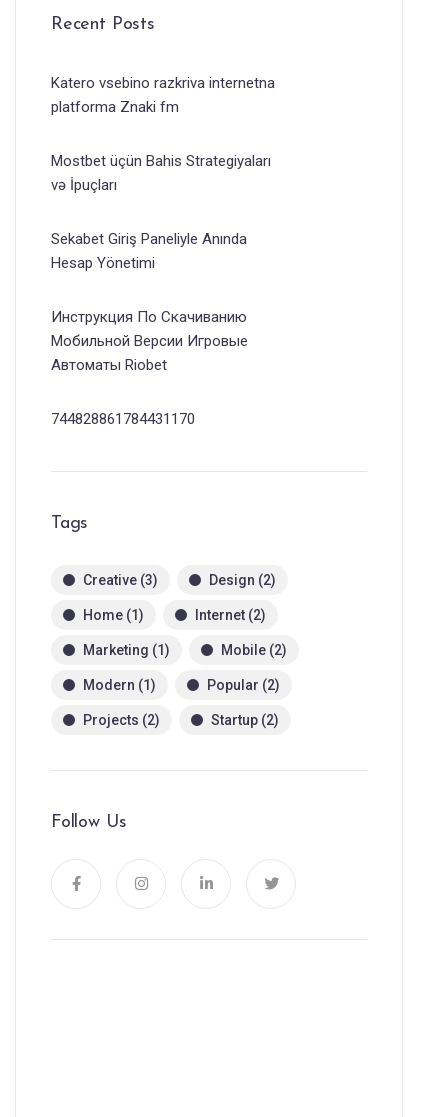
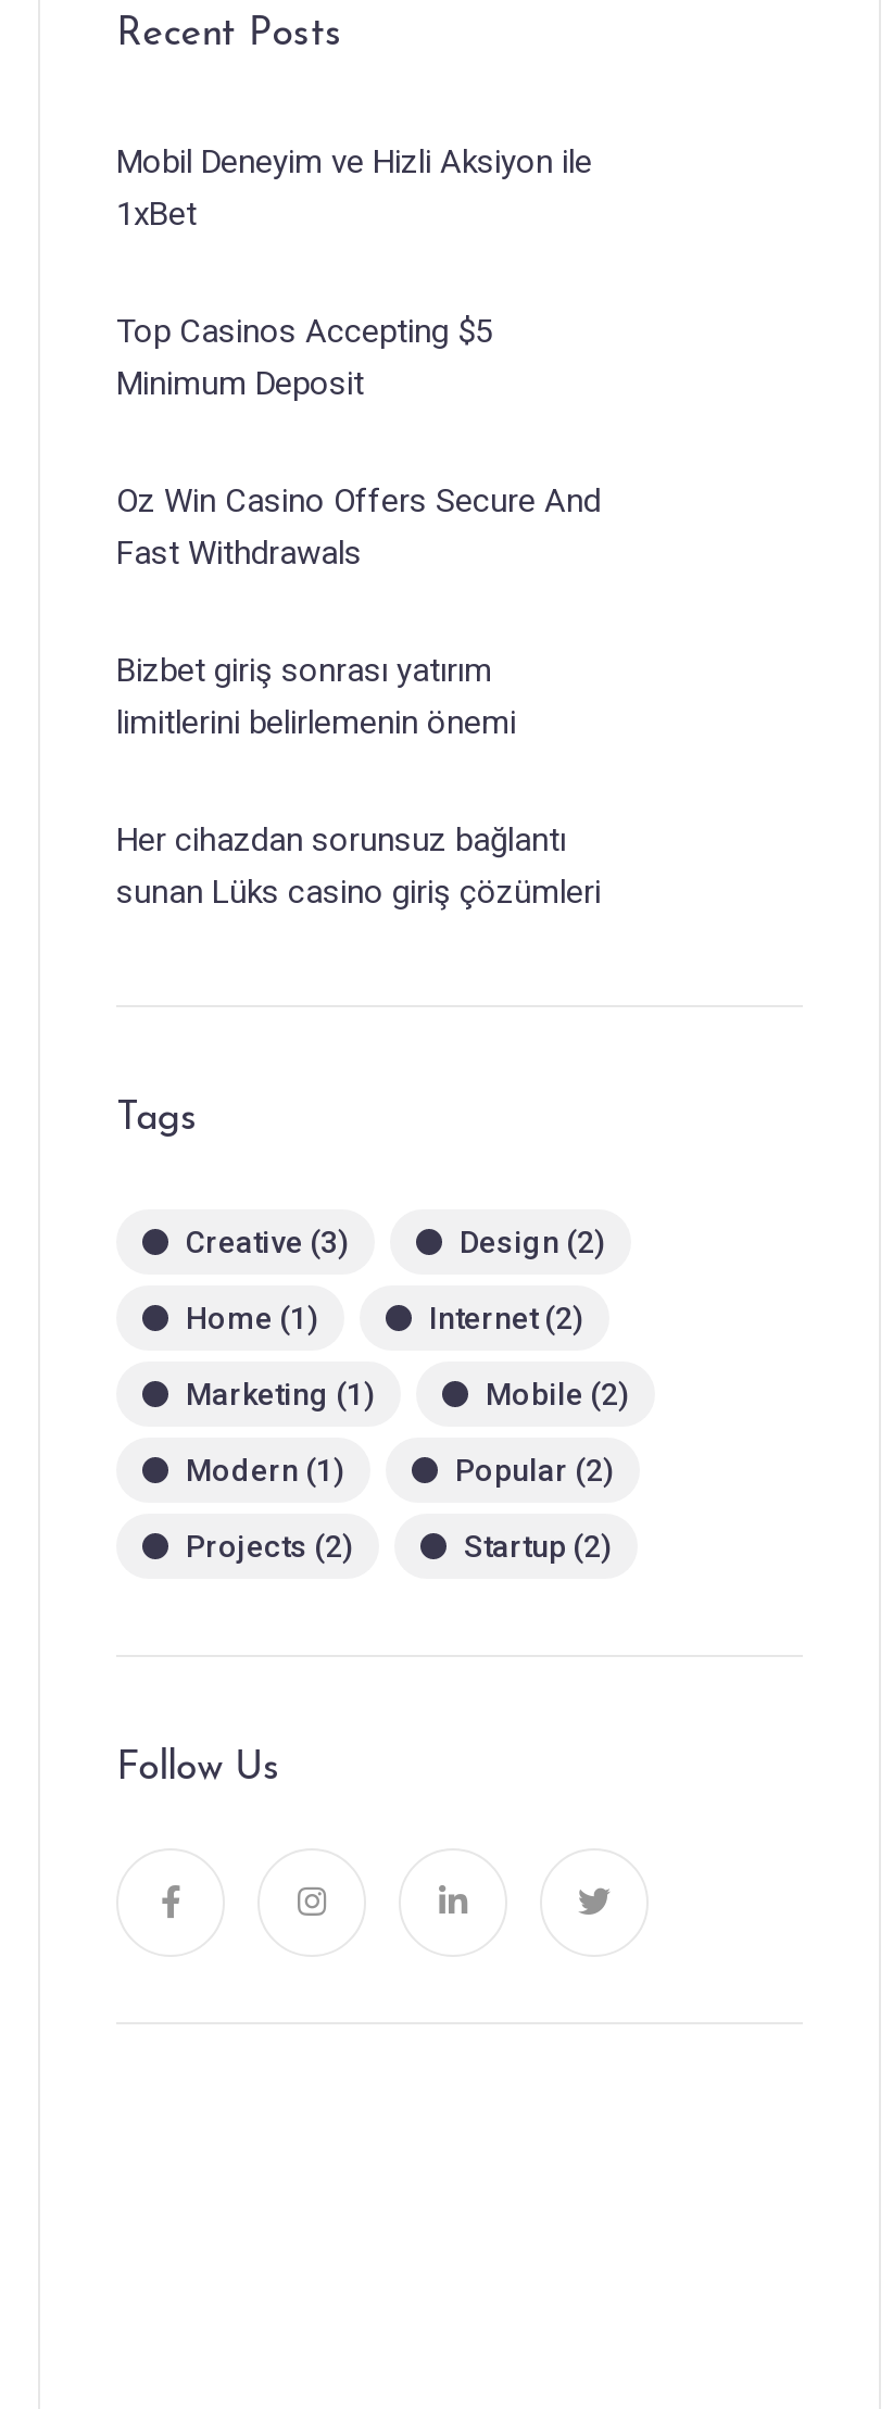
[51,74,275,116] Katero vsebino razkriva internetna | platforma Znaki fm -> [116,142,592,234] Mobil Deneyim ve Hizli Aksiyon ile | 1xBet
[51,152,271,194] Mostbet üçün Bahis Strategiyaları | və İpuçları -> [116,312,492,403] Top Casinos Accepting $5 | Minimum Deposit
[51,230,247,272] Sekabet Giriş Paneliyle Anında | Hesap Yönetimi -> [116,481,601,573] Oz Win Casino Offers Secure And | Fast Withdrawals
[51,308,248,374] Инструкция По Скачиванию | Мобильной Версии Игровые | Автоматы Riobet -> [116,651,516,742] Bizbet giriş sonrası yatırım | limitlerini belirlemenin önemi
[51,410,195,428] 744828861784431170 -> [116,820,601,912] Her cihazdan sorunsuz bağlantı | sunan Lüks casino giriş çözümleri

